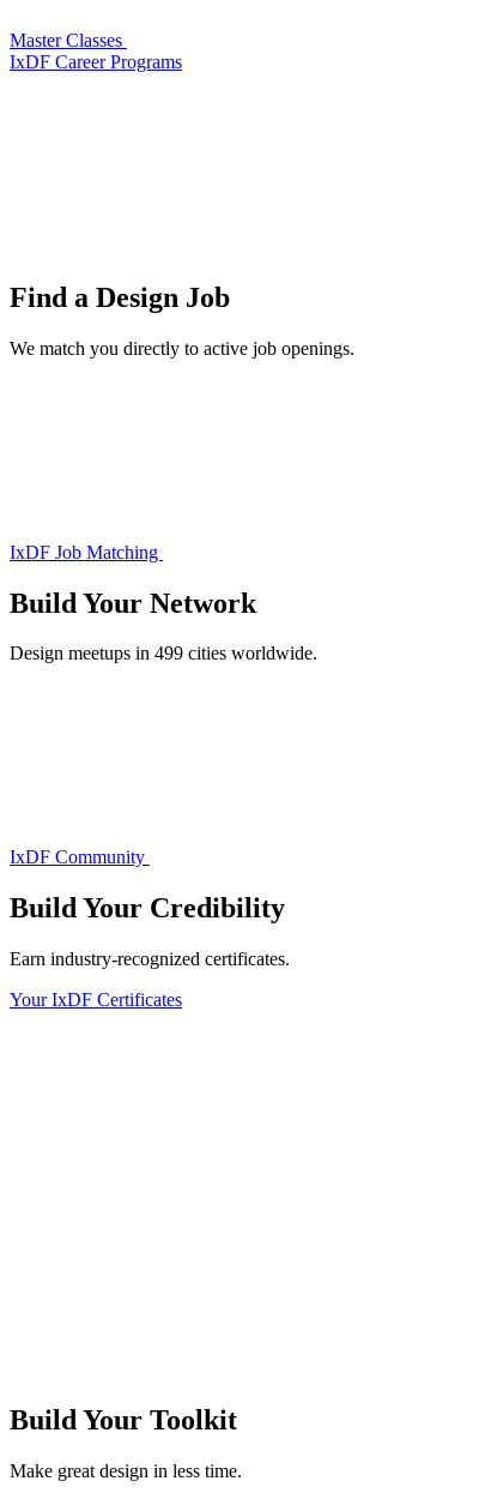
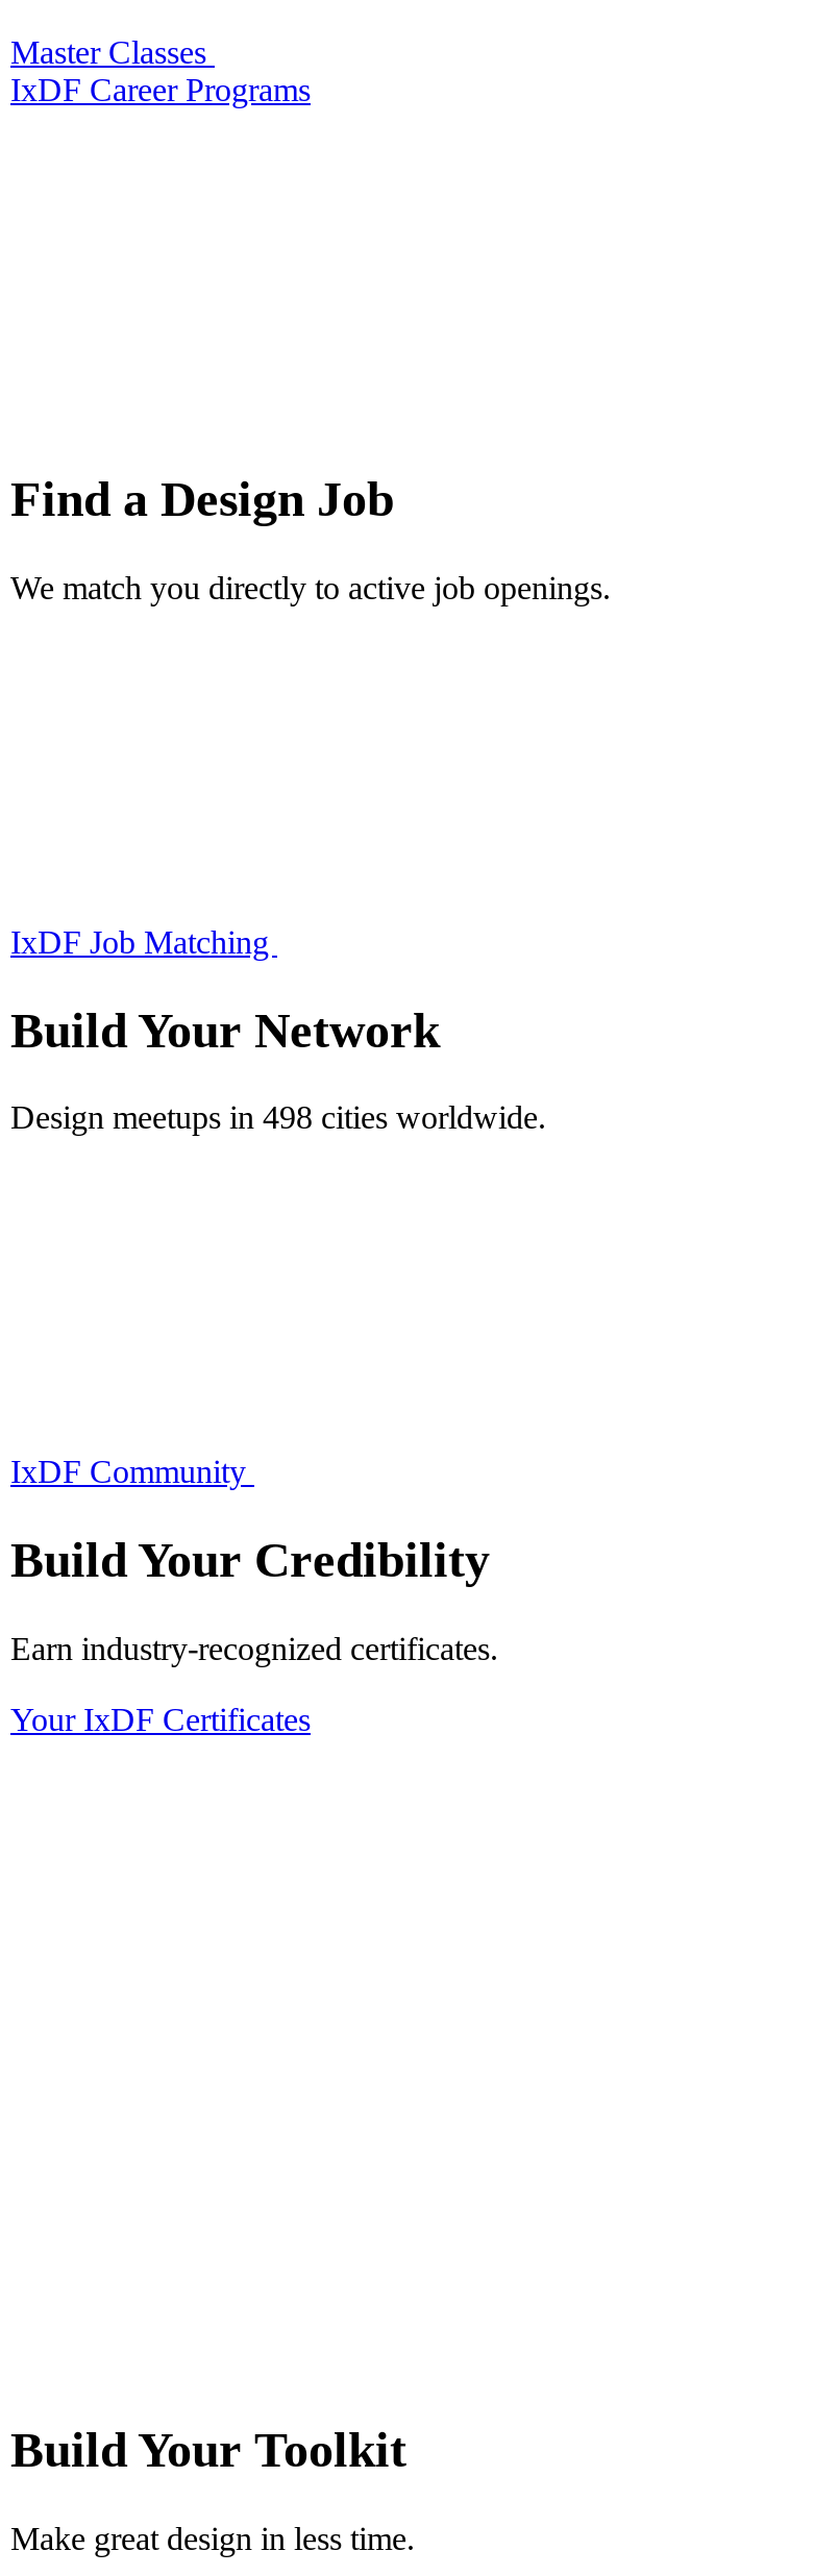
[10,643,317,664] Design meetups in 499 cities worldwide. -> [10,1100,546,1136] Design meetups in 498 cities worldwide.

